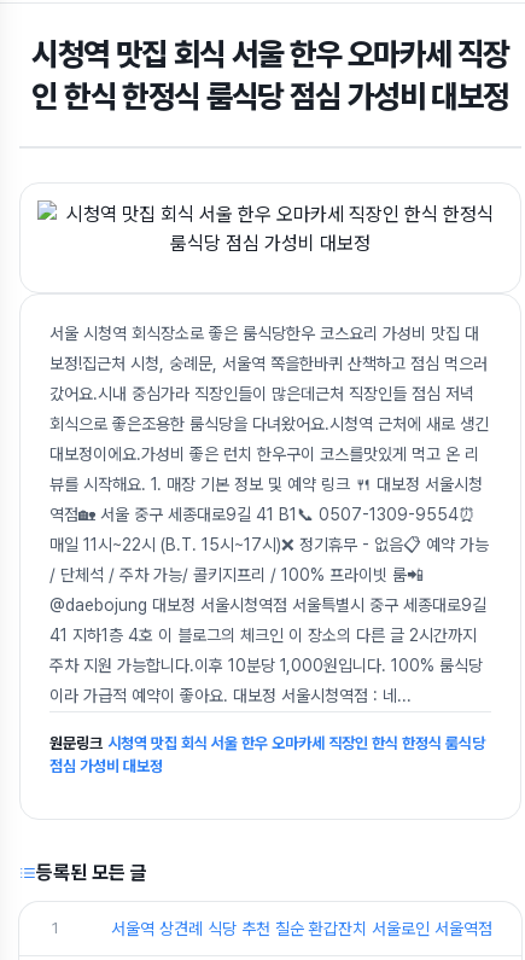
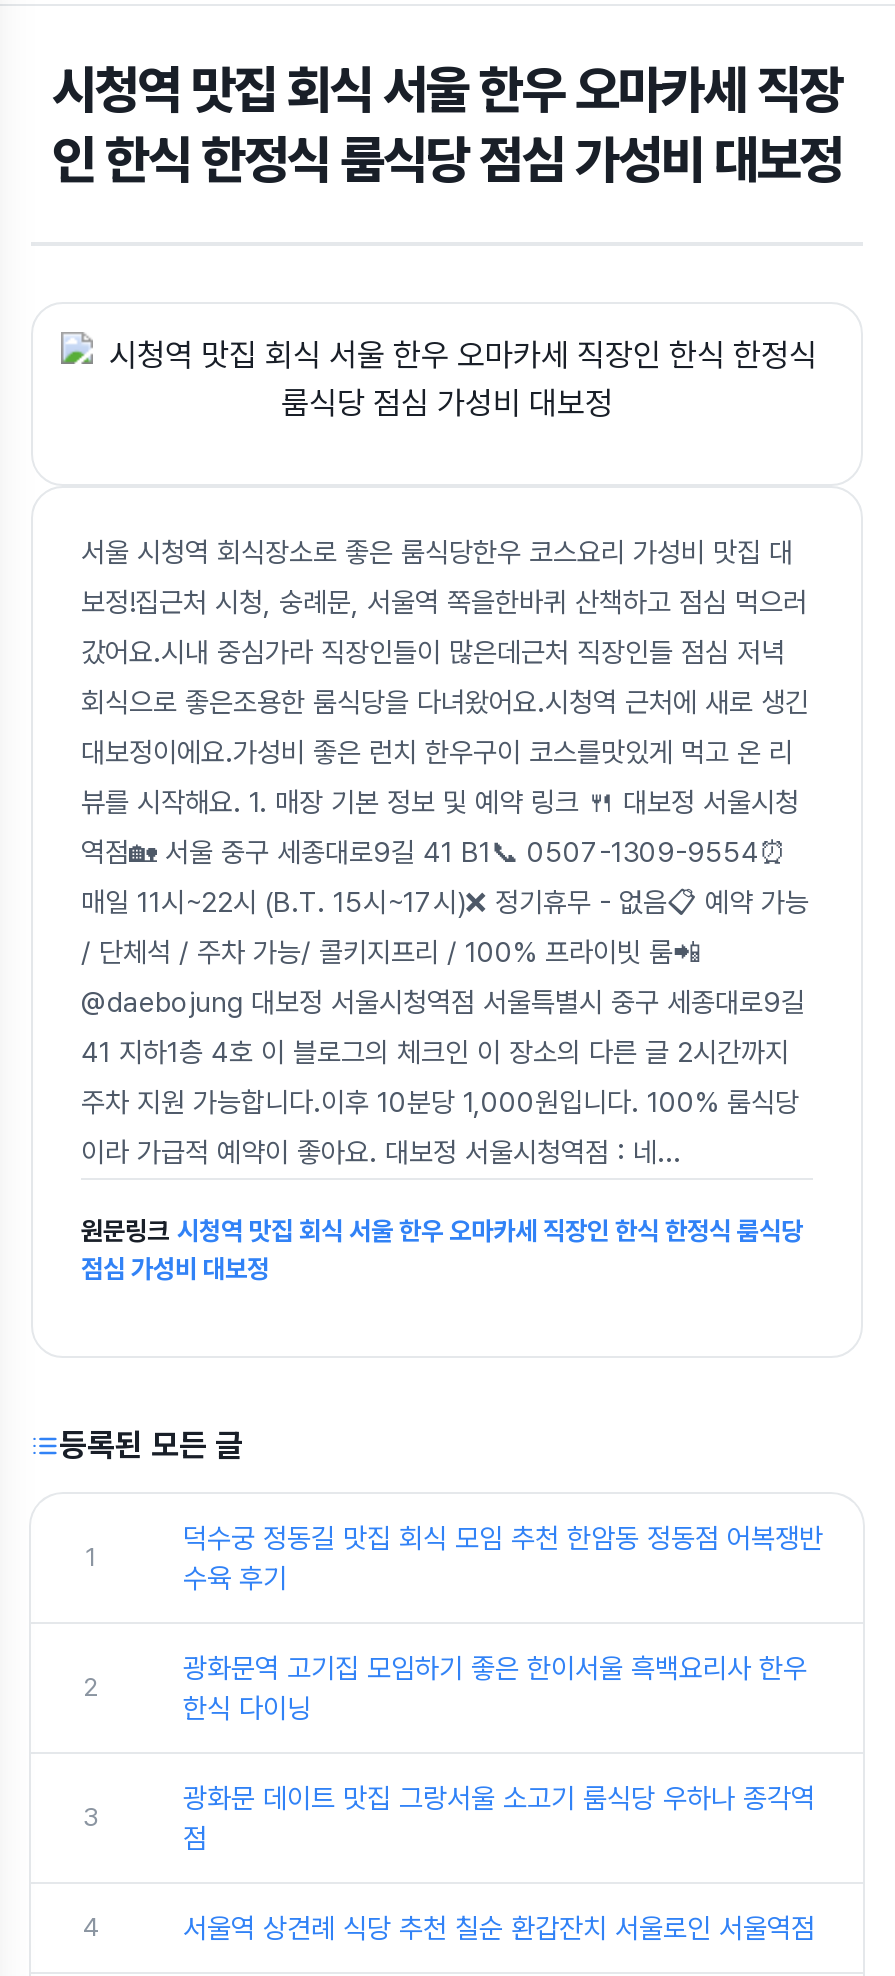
none -> [83,1522,823,1702] 덕수궁 정동길 맛집 회식 모임 추천 한암동 정동점 어복쟁반 | 수육 후기 | 2
none -> [83,1652,807,1832] 광화문역 고기집 모임하기 좋은 한이서울 흑백요리사 한우 | 한식 다이닝 | 3
none -> [83,1782,815,1942] 광화문 데이트 맛집 그랑서울 소고기 룸식당 우하나 종각역 | 점 | 4

